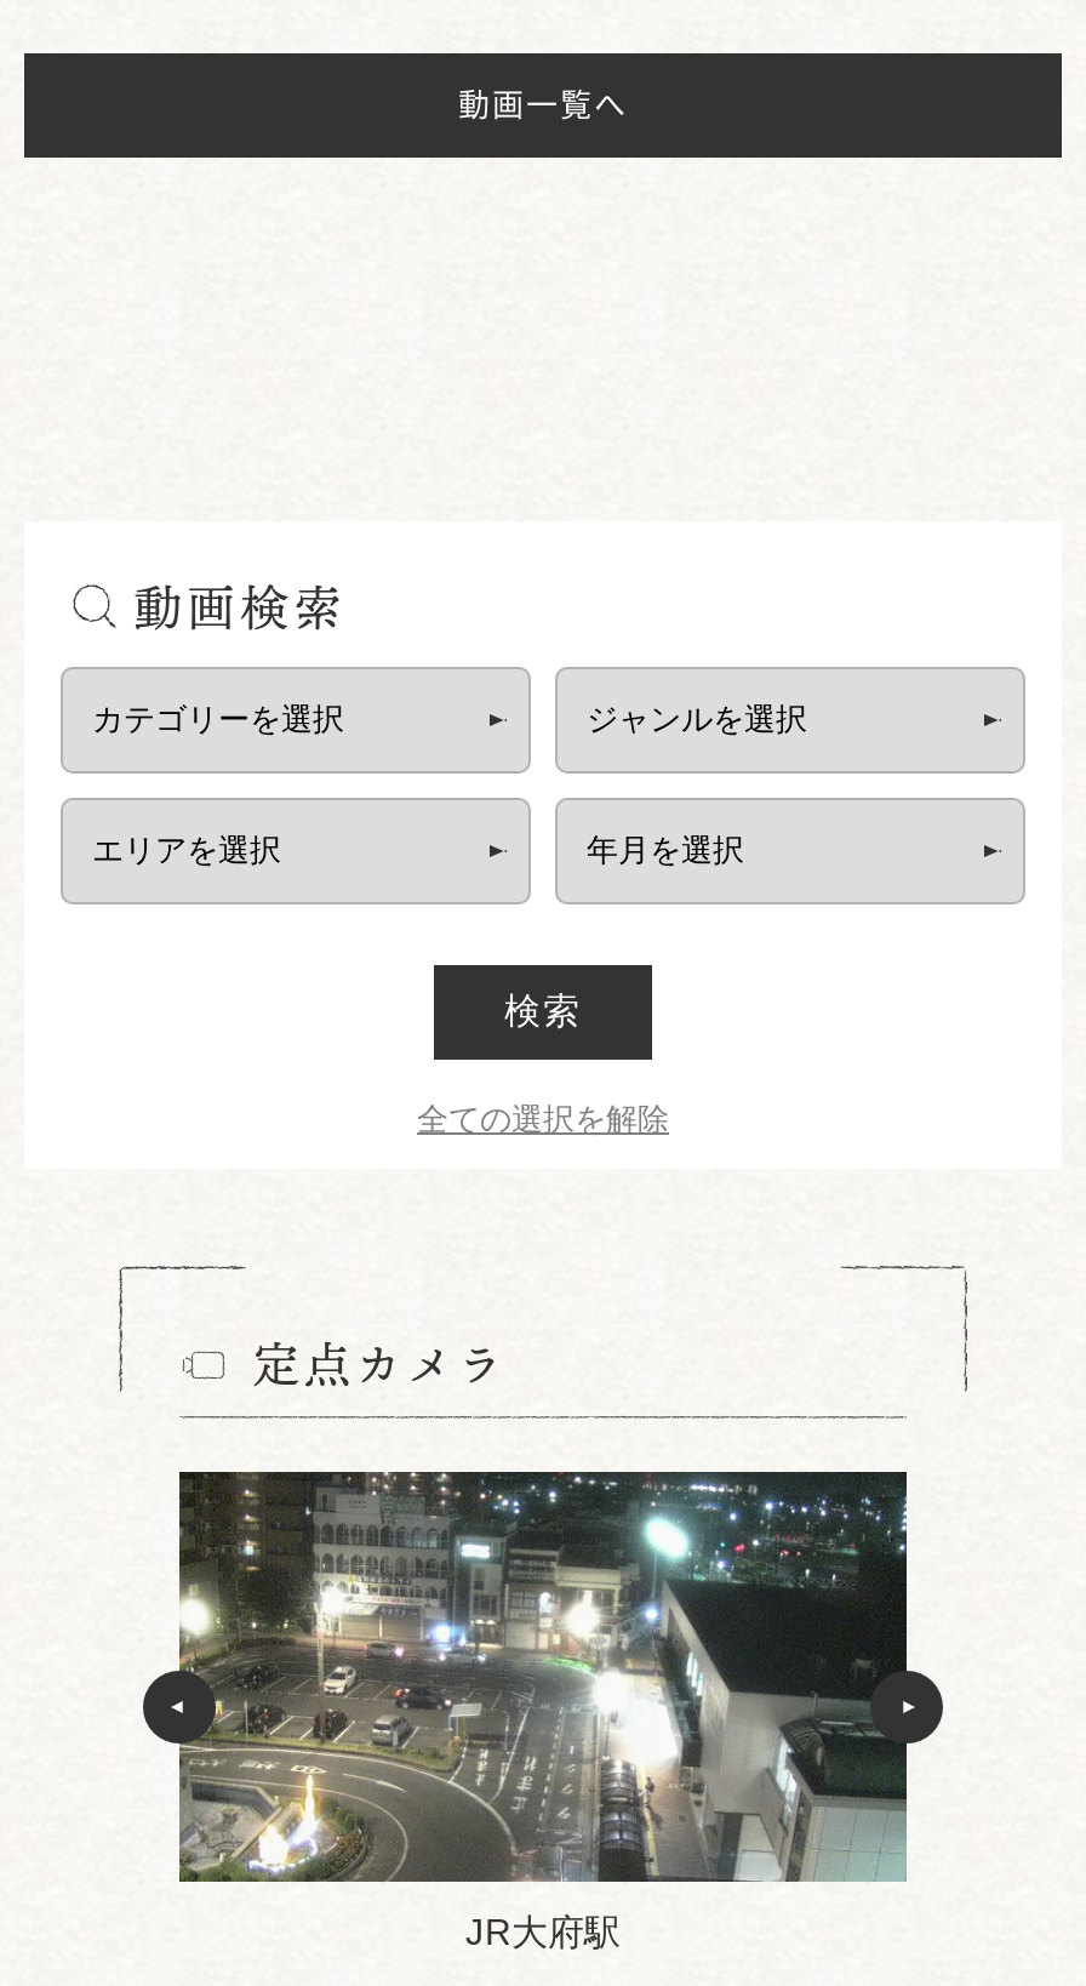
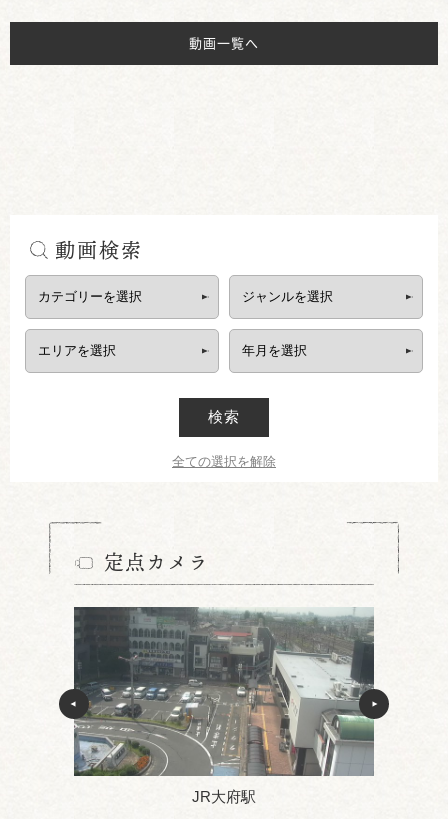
[177,1469,909,1882] [image] -> [73,607,375,776] [image]

